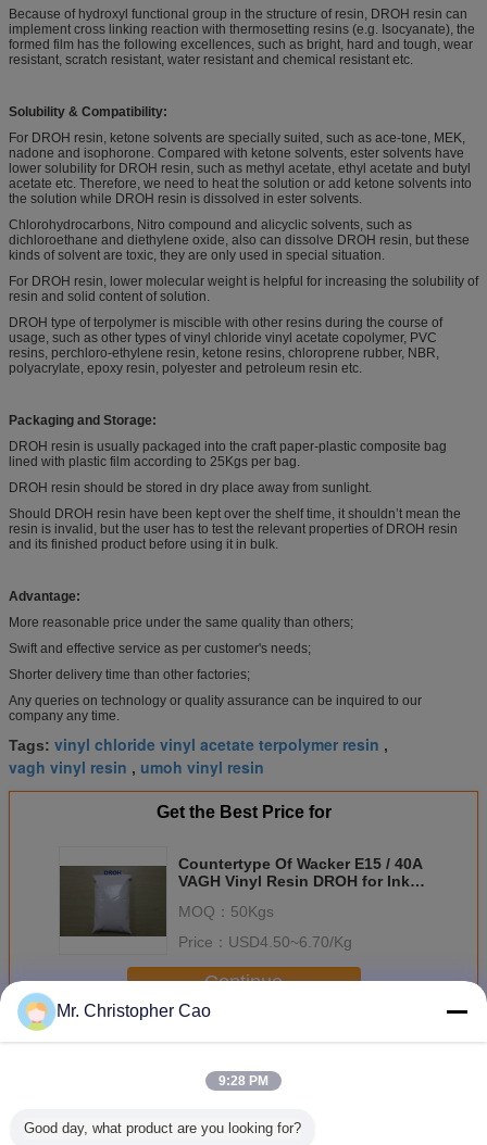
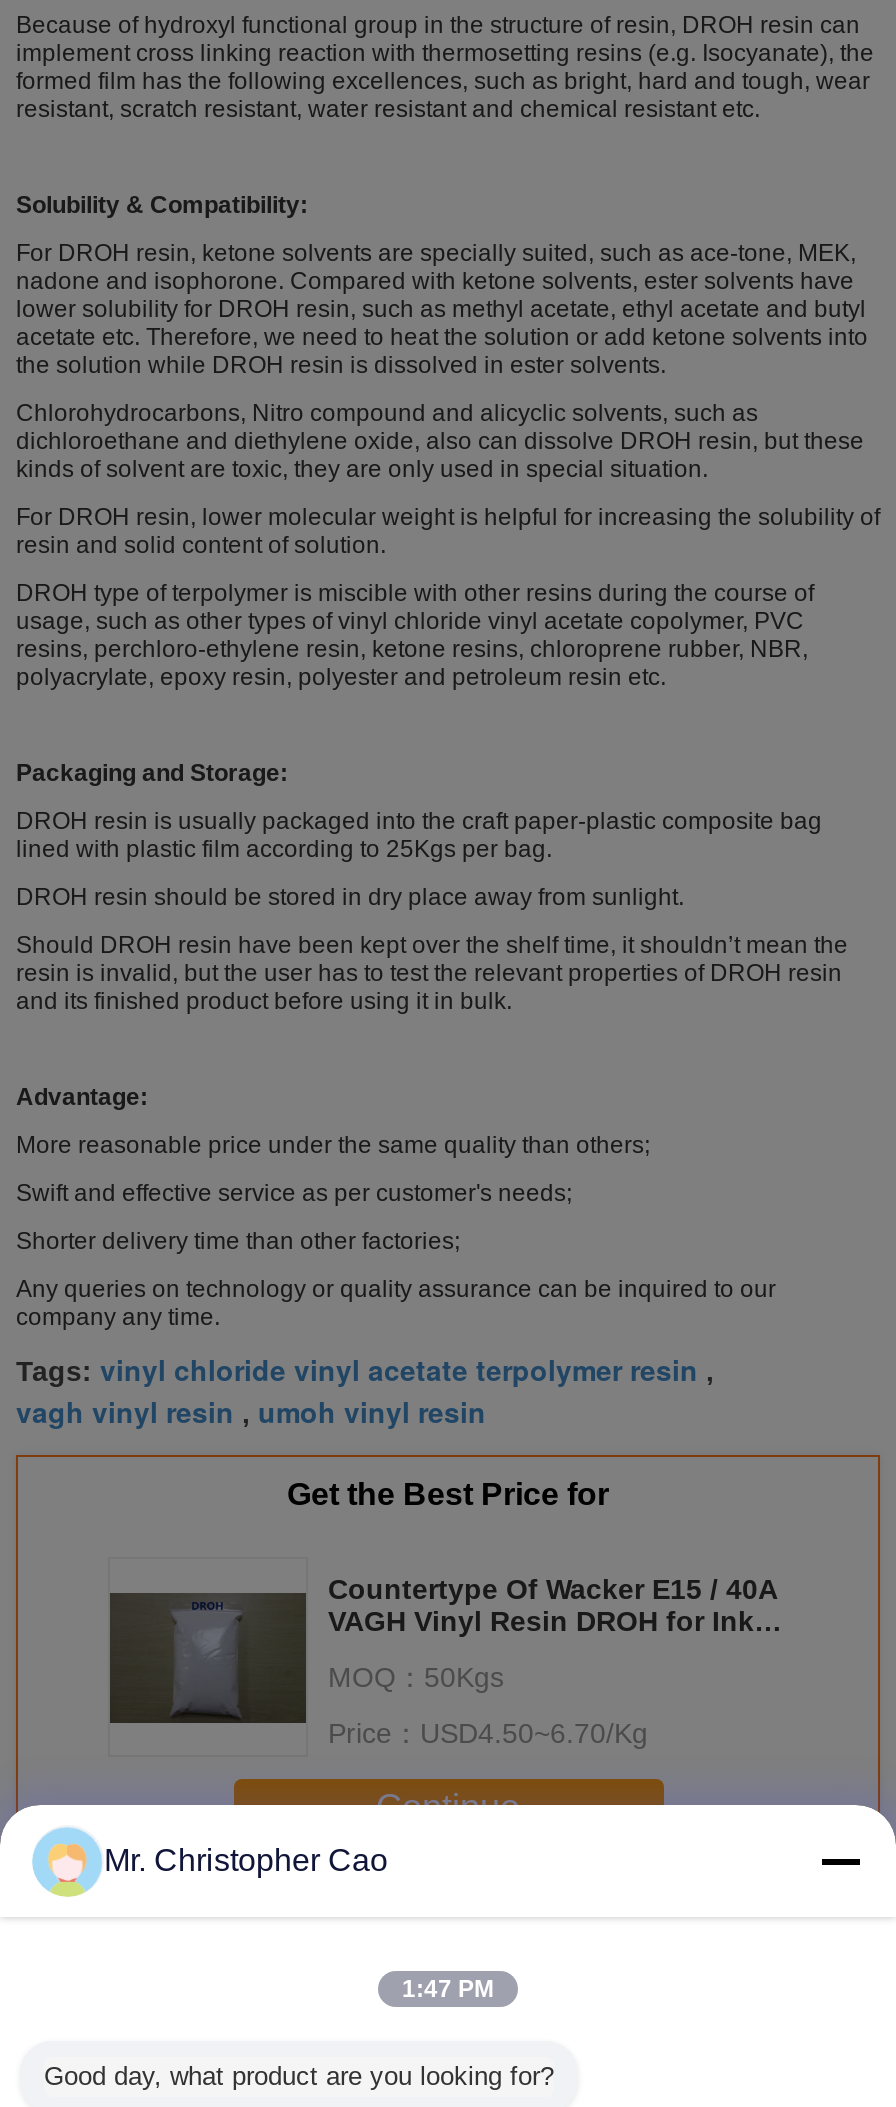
[218,1073,269,1089] 9:28 PM -> [402,1975,494,2003] 1:47 PM

